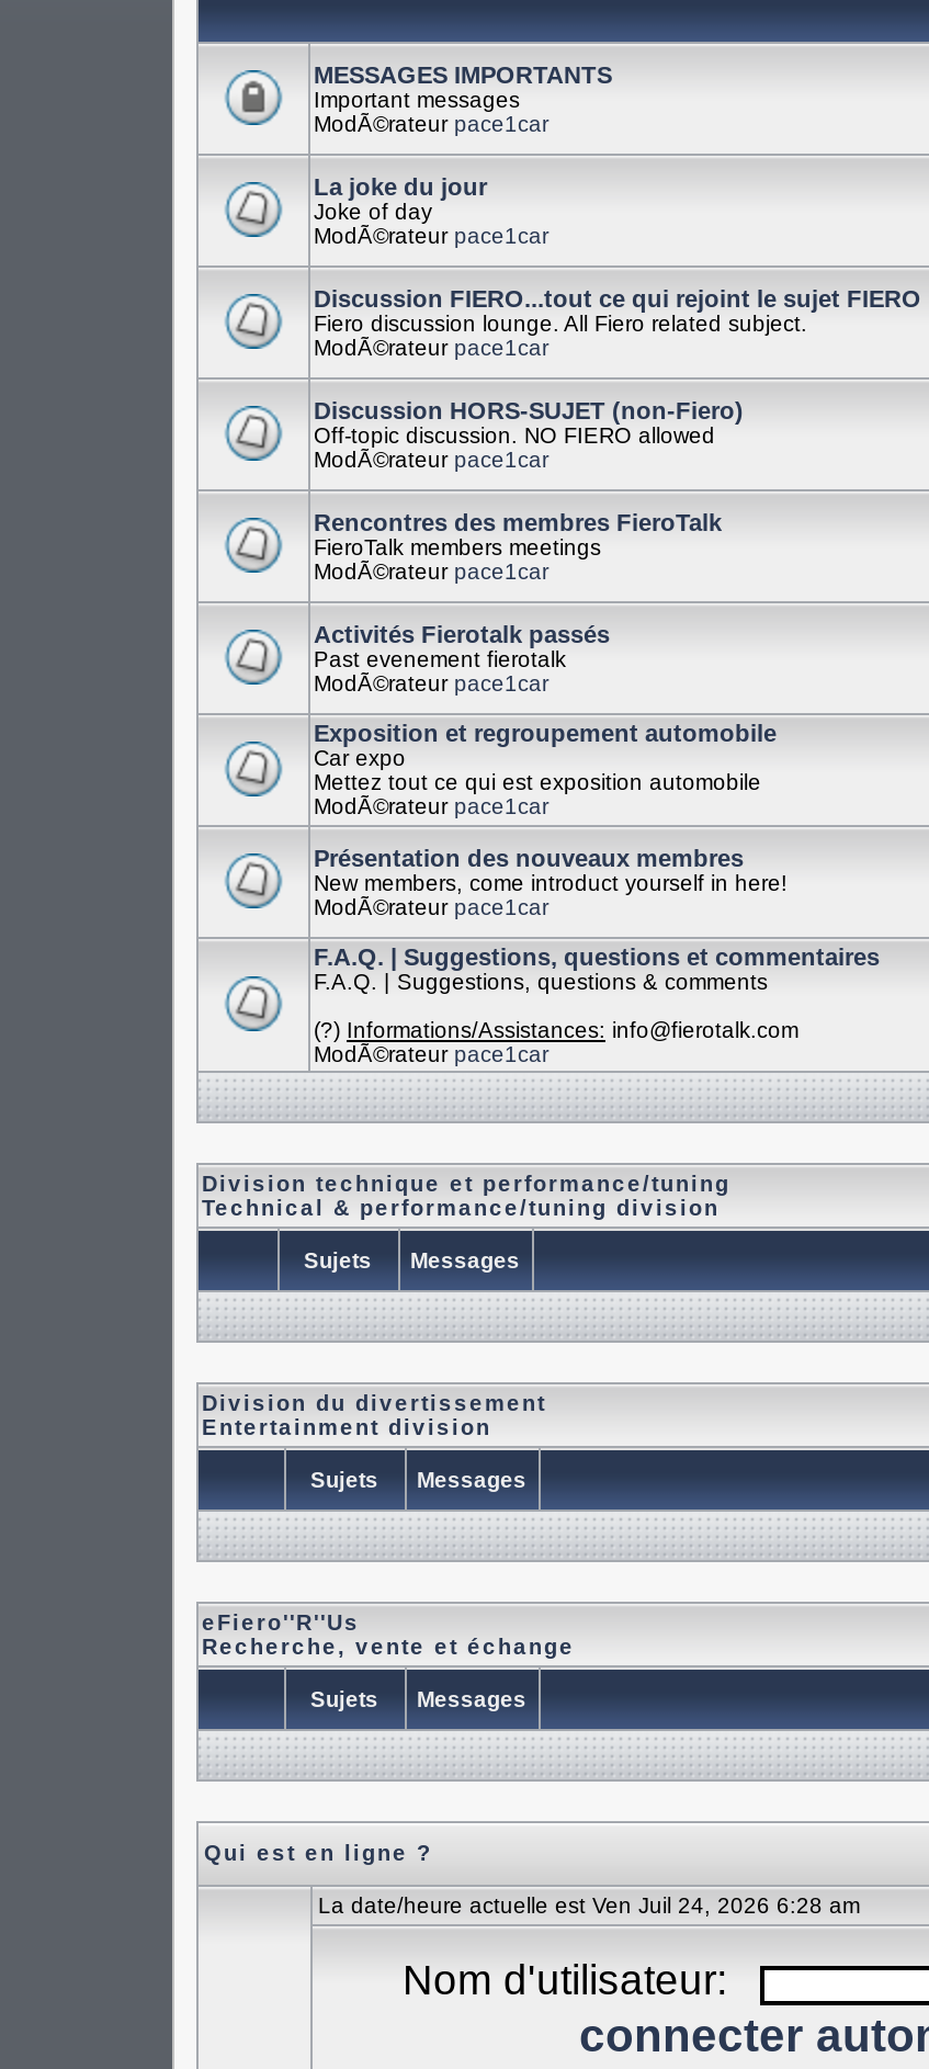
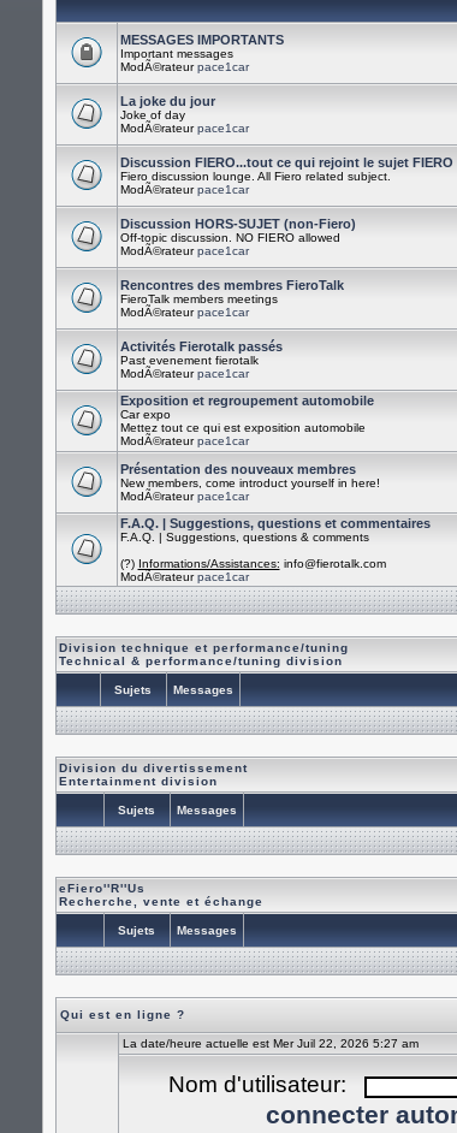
[318,1893,860,1918] La date/heure actuelle est Ven Juil 24, 2026 6:28 am -> [122,1037,418,1050] La date/heure actuelle est Mer Juil 22, 2026 5:27 am

